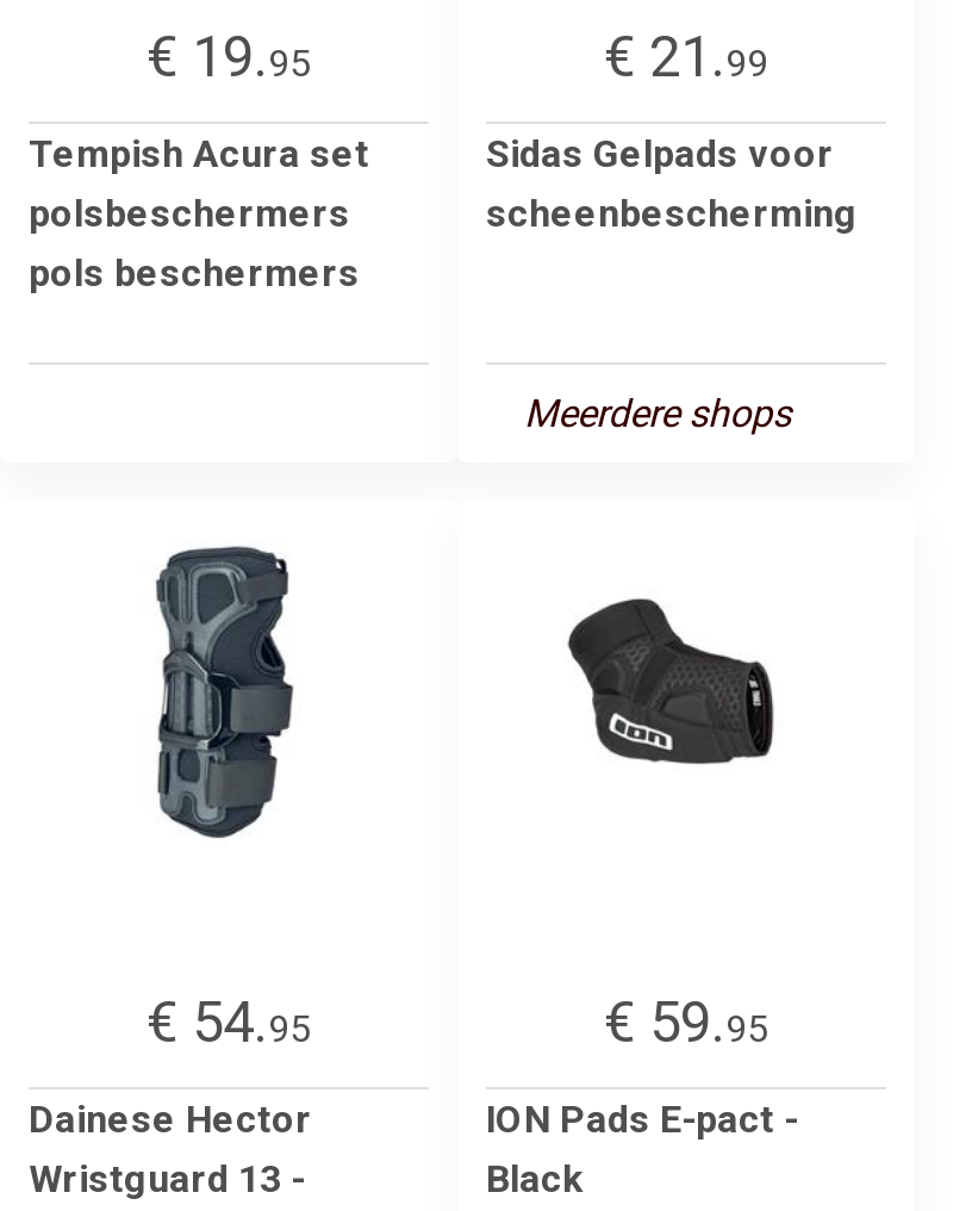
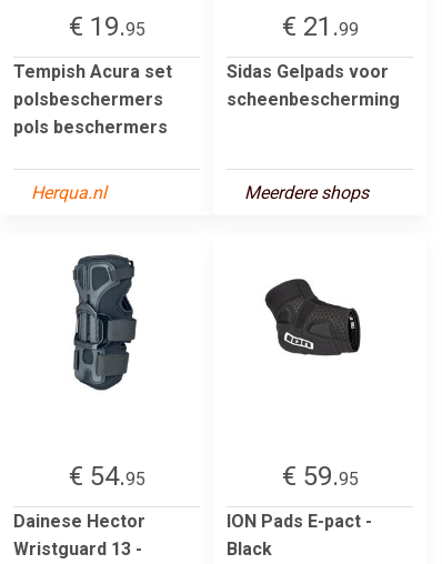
none -> [31,182,107,203] Herqua.nl

